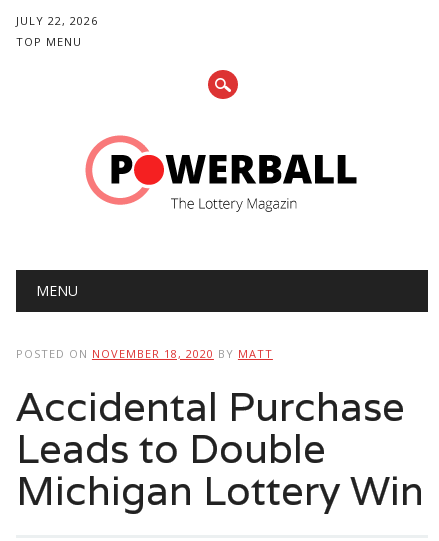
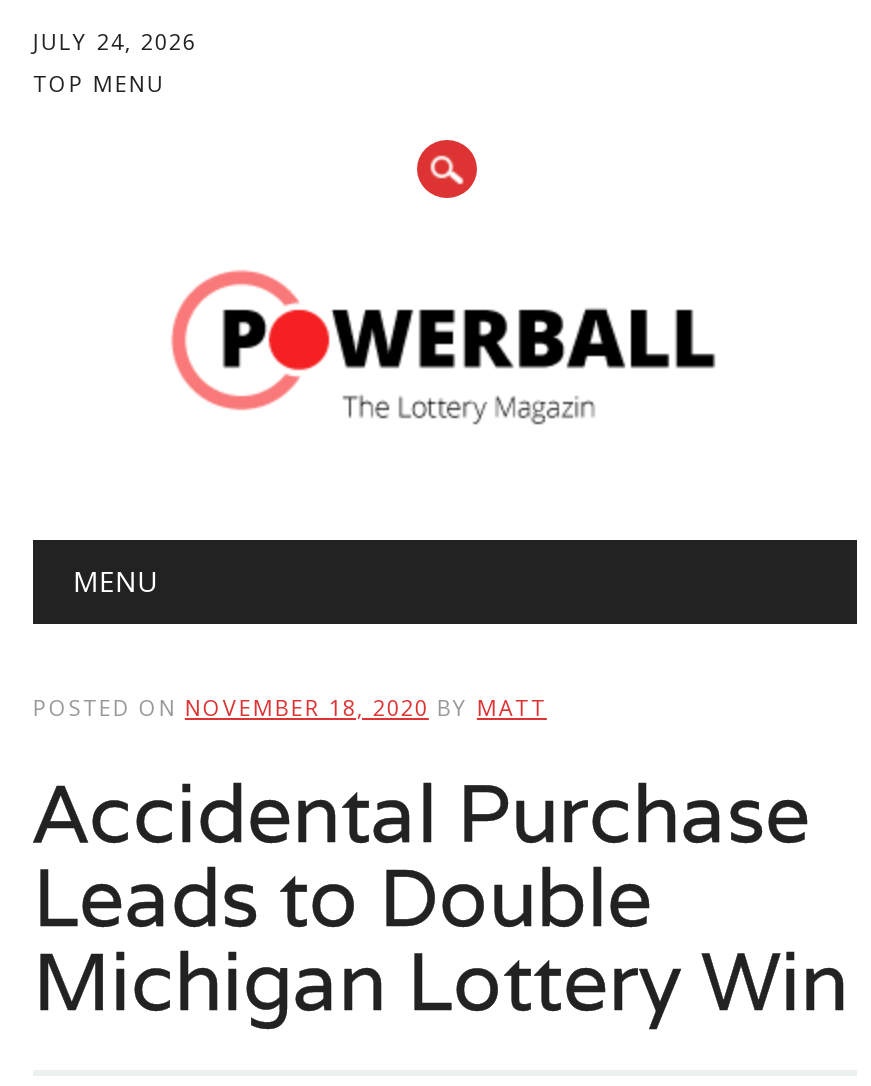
[16,13,98,28] JULY 22, 2026 -> [33,26,197,56] JULY 24, 2026

